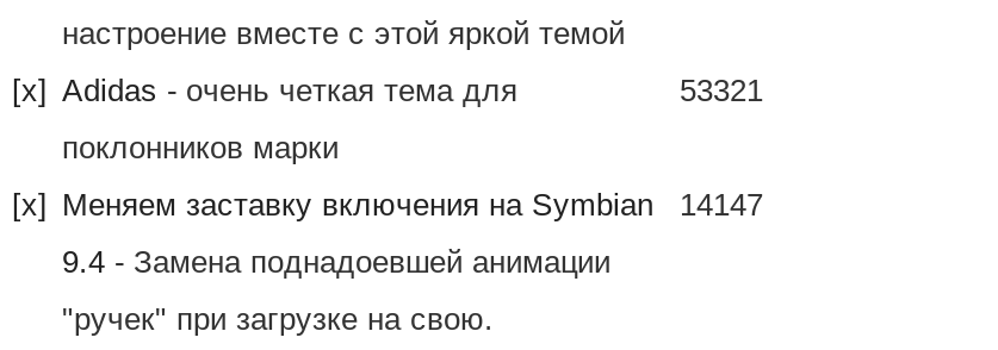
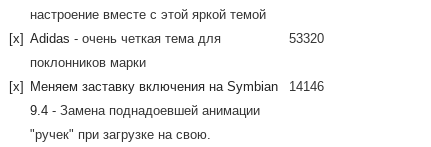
[680,73,763,108] 53321 -> [289,30,324,45] 53320
[12,187,763,223] [x] Меняем заставку включения на Symbian 14147 -> [9,78,324,93] [x] Меняем заставку включения на Symbian 14146

